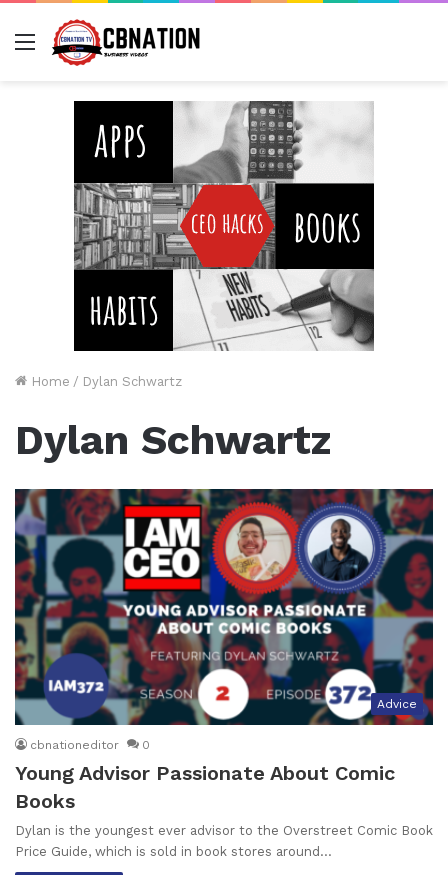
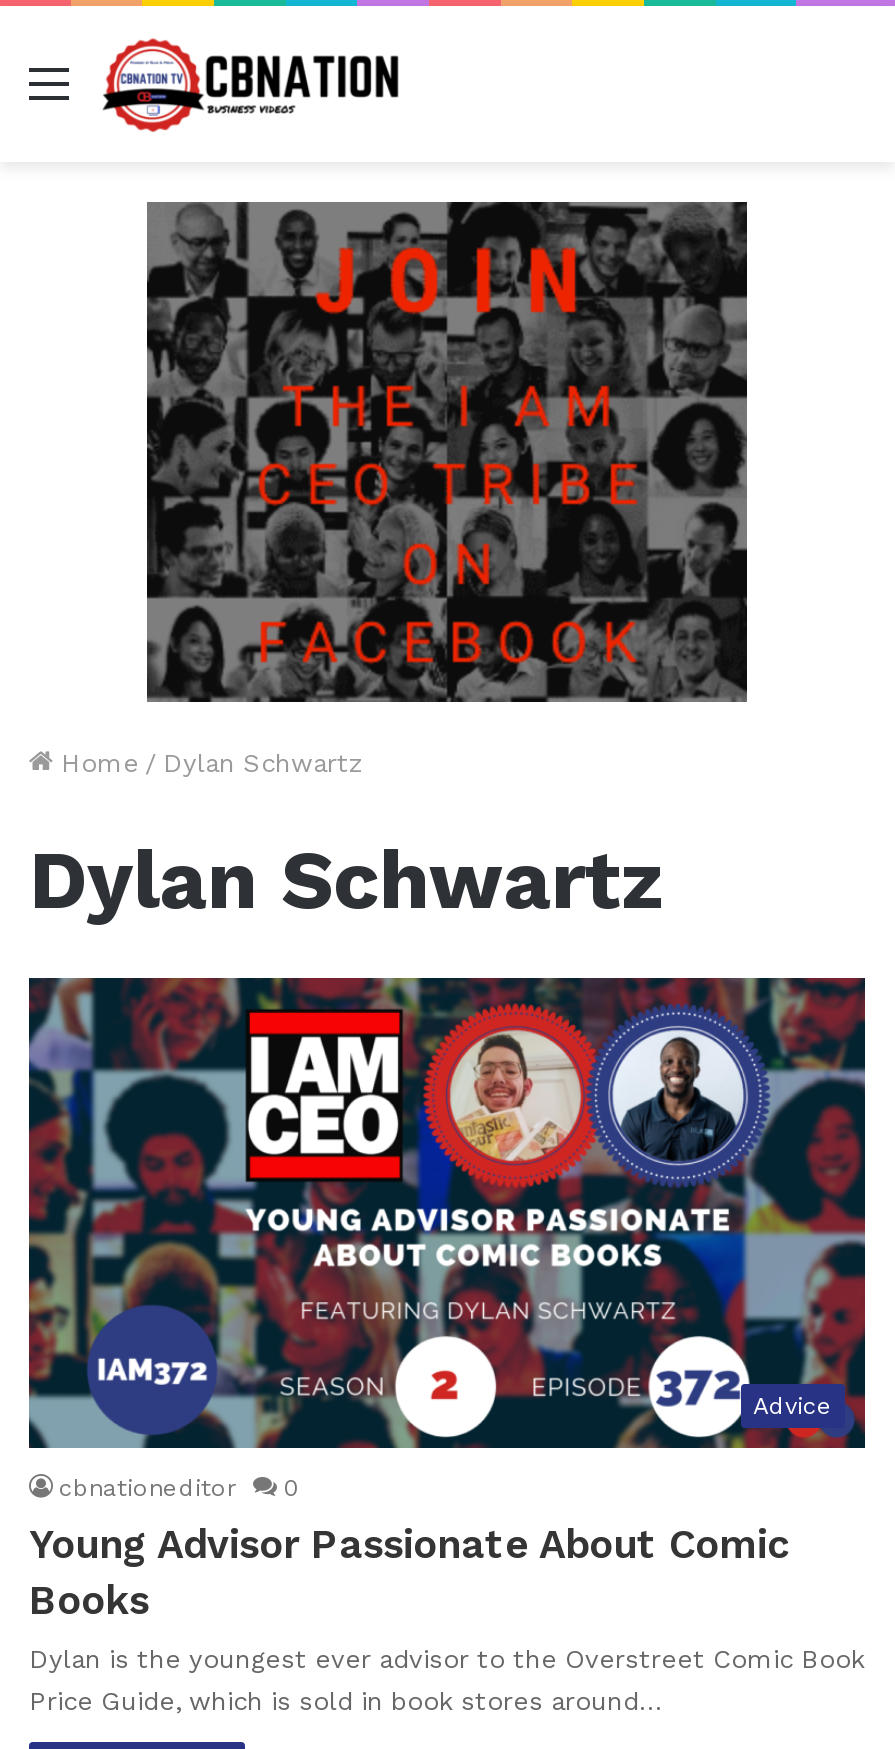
[74,101,375,352] [image] -> [147,200,749,704] [image]

